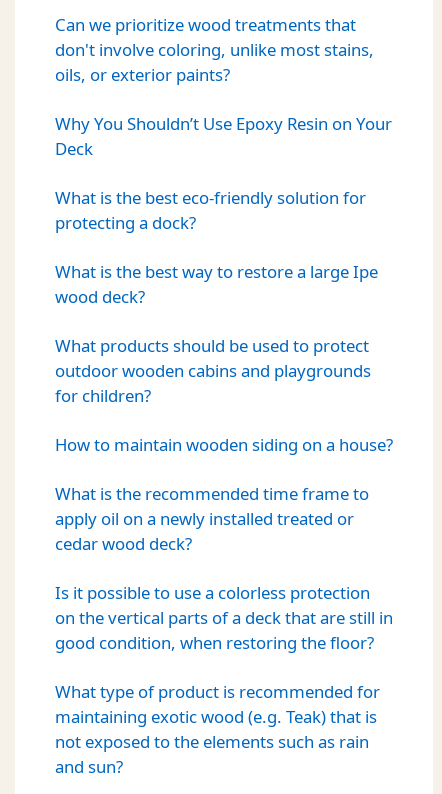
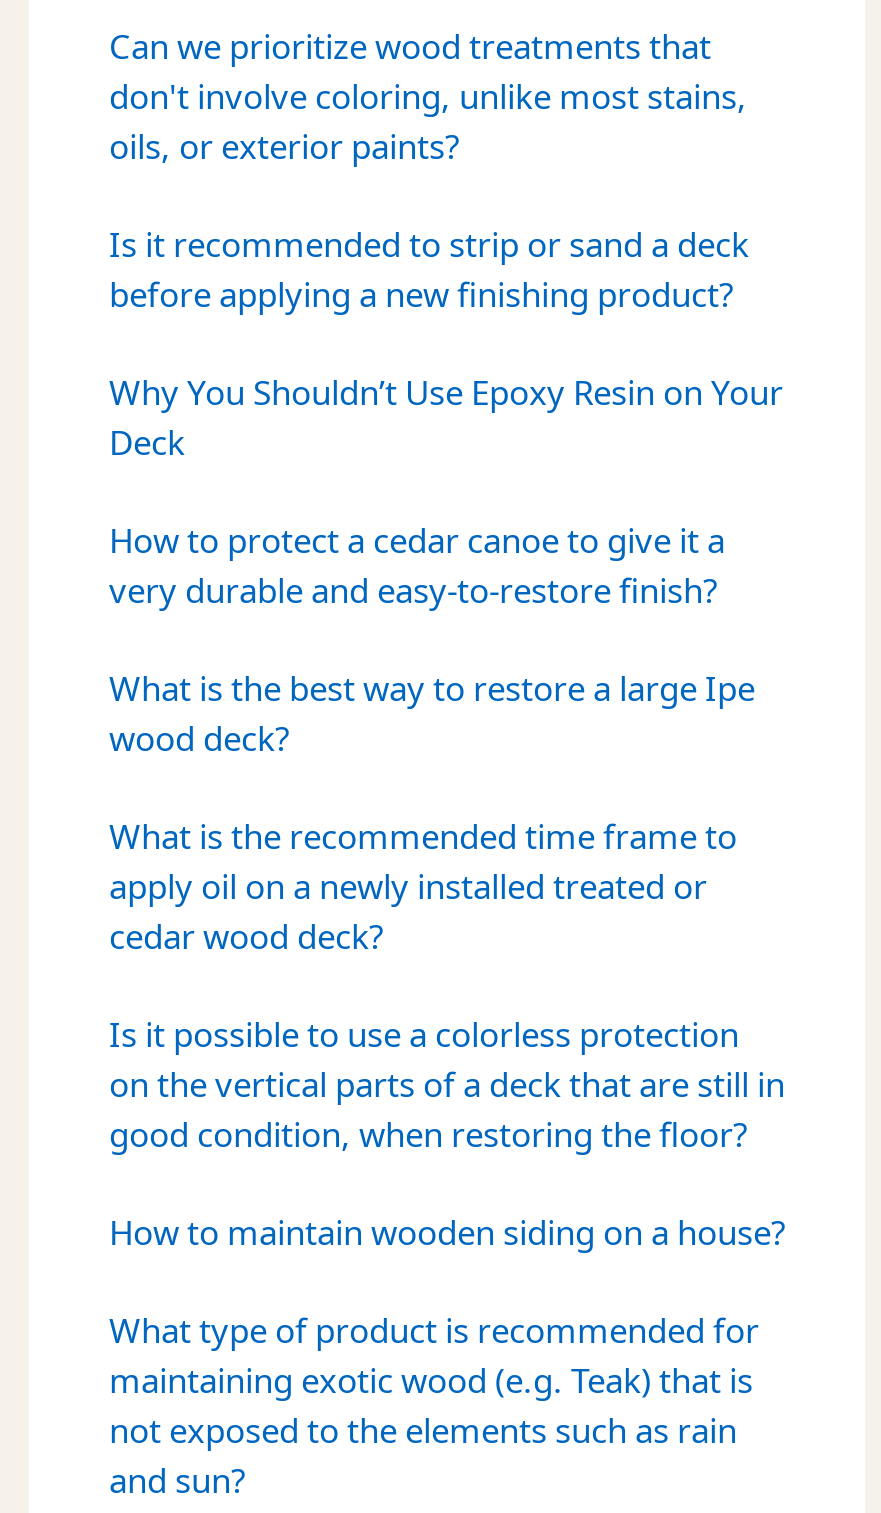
none -> [109,221,749,317] Is it recommended to strip or sand a deck | before applying a new finishing product?
moved [55,112,392,160] -> [109,369,783,465]: Why You Shouldn’t Use Epoxy Resin on Your | Deck
[55,186,366,234] What is the best eco-friendly solution for | protecting a dock? -> [109,517,725,613] How to protect a cedar canoe to give it a | very durable and easy-to-restore finish?
moved [55,260,378,308] -> [109,665,755,761]: What is the best way to restore a large Ipe | wood deck?
[55,334,371,407] What products should be used to protect | outdoor wooden cabins and playgrounds | for children? -> none
moved [55,433,393,456] -> [109,1209,785,1255]: How to maintain wooden siding on a house?
moved [55,482,393,654] -> [109,813,785,1157]: What is the recommended time frame to | apply oil on a newly installed treated or | cedar wood deck? | Is it possible to use a colorless protection | on the vertical parts of a deck that are still in | good condition, when restoring the floor?

